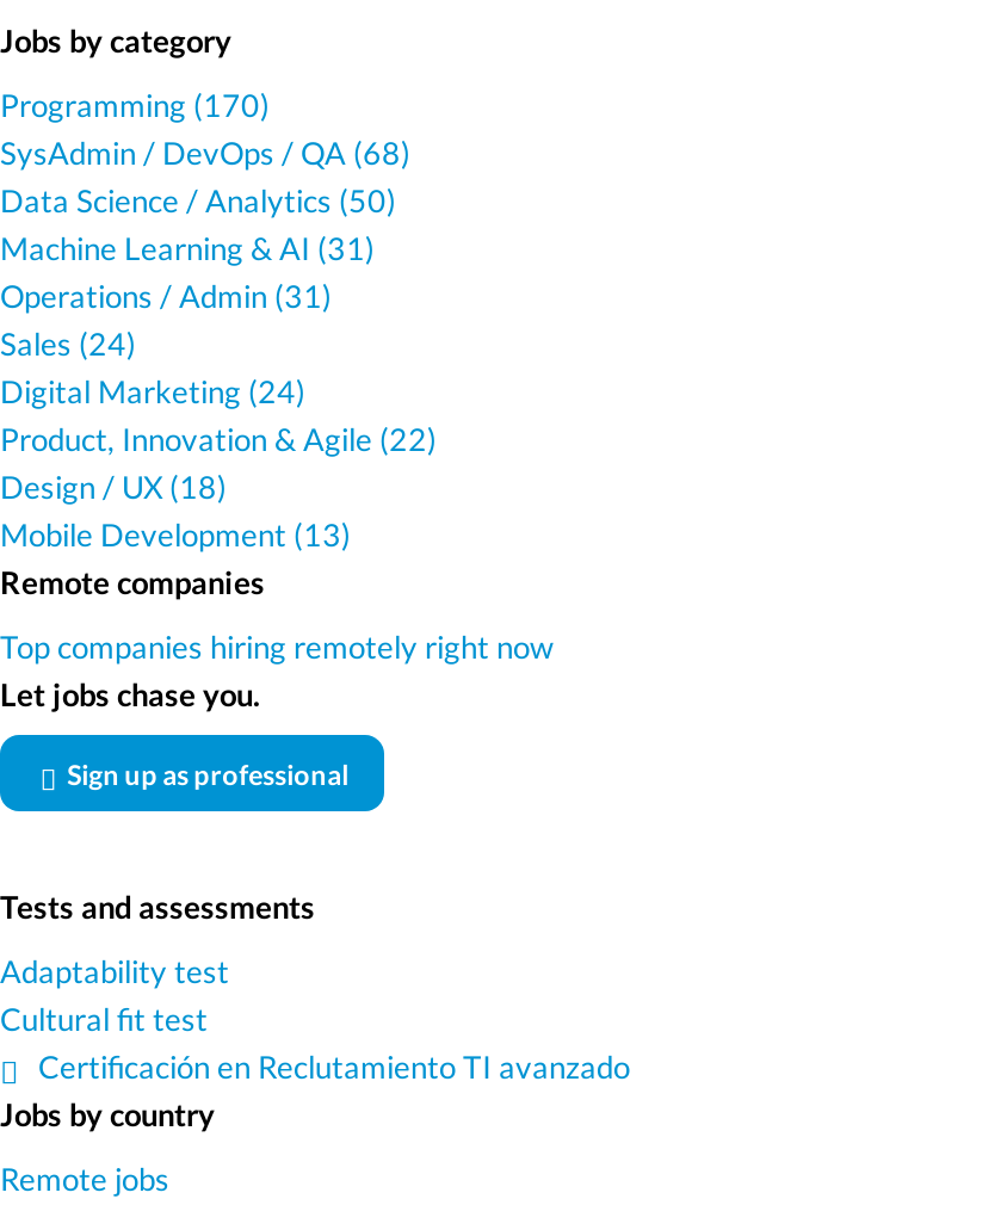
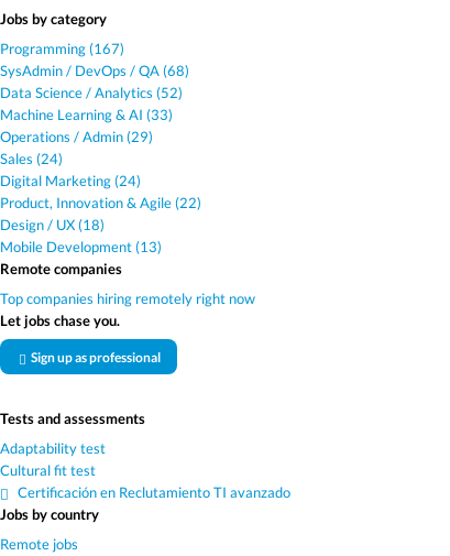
[0,86,270,125] Programming (170) -> [0,40,124,57] Programming (167)
[0,182,396,220] Data Science / Analytics (50) -> [0,84,183,102] Data Science / Analytics (52)
[0,230,375,268] Machine Learning & AI (31) -> [0,106,173,124] Machine Learning & AI (33)
[0,277,332,315] Operations / Admin (31) -> [0,128,153,146] Operations / Admin (29)

